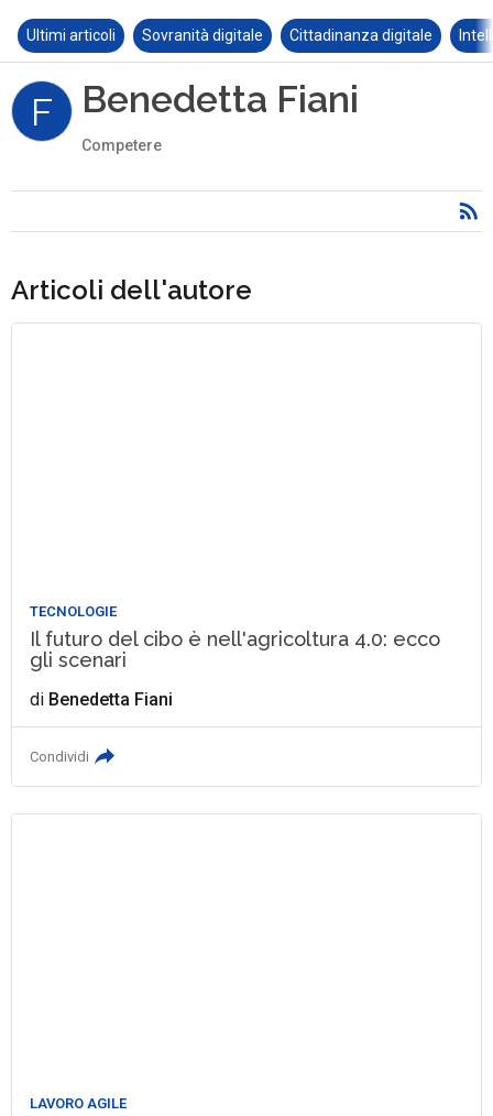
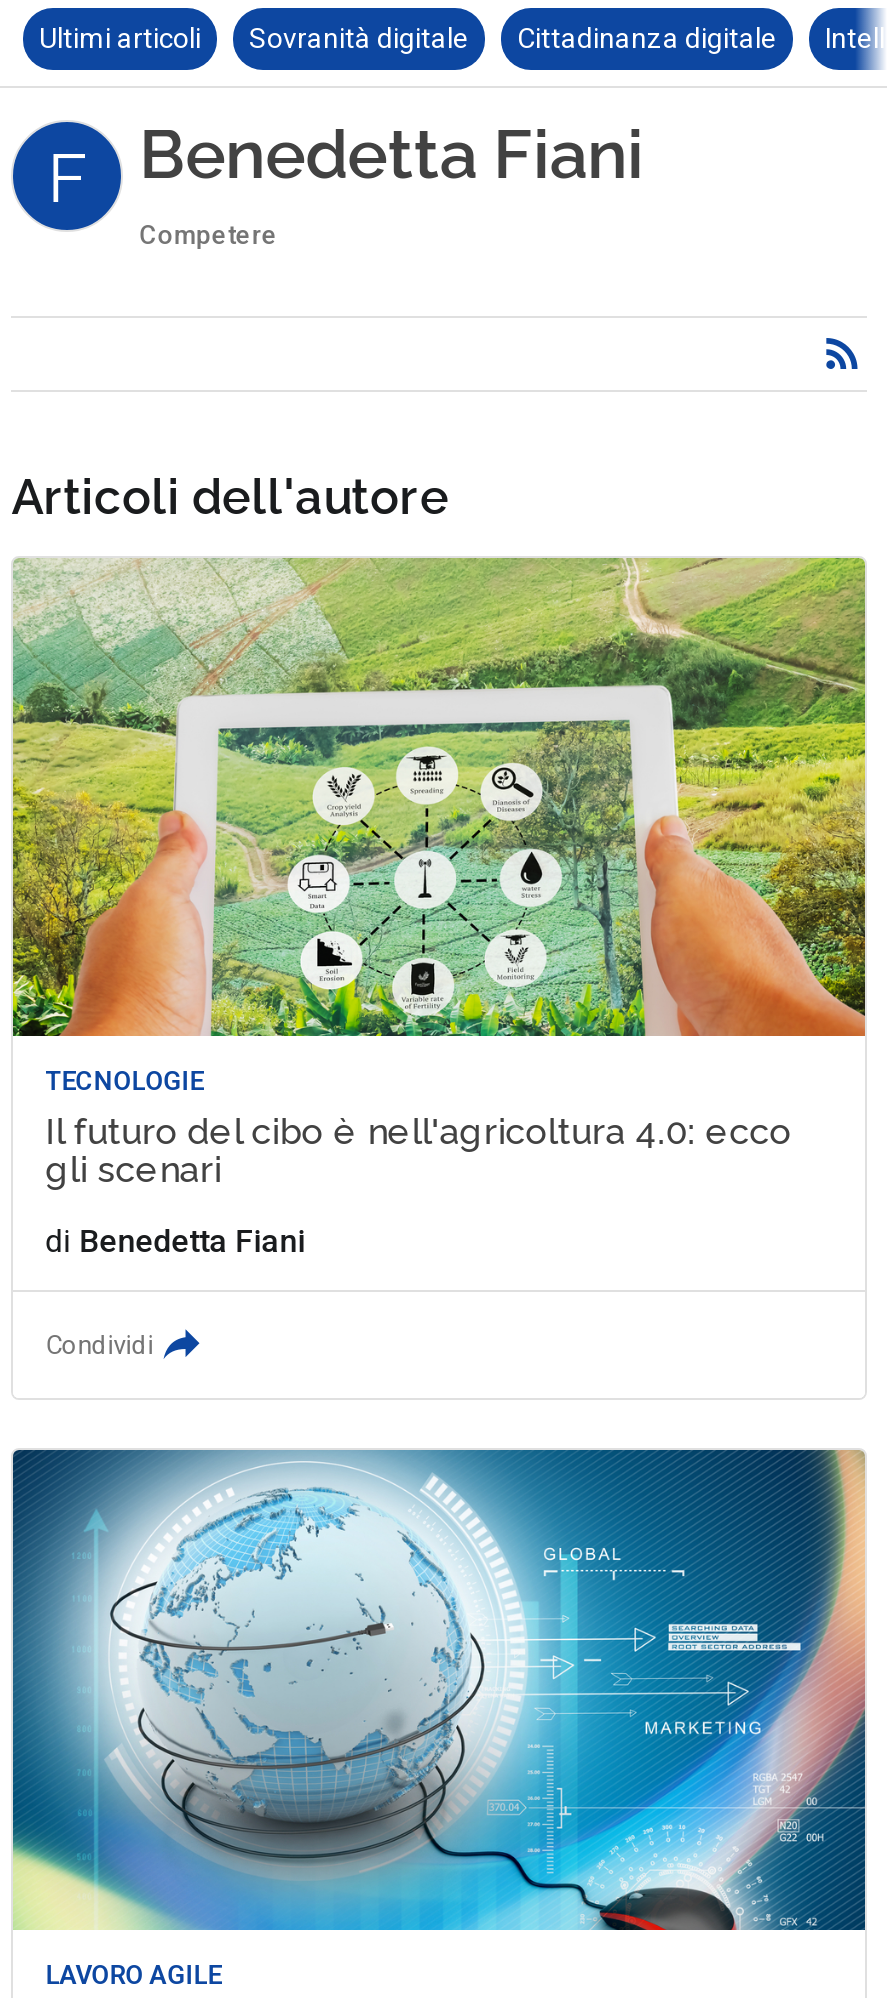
none -> [11,556,867,1038] [image]
none -> [11,1448,867,1932] [image]

